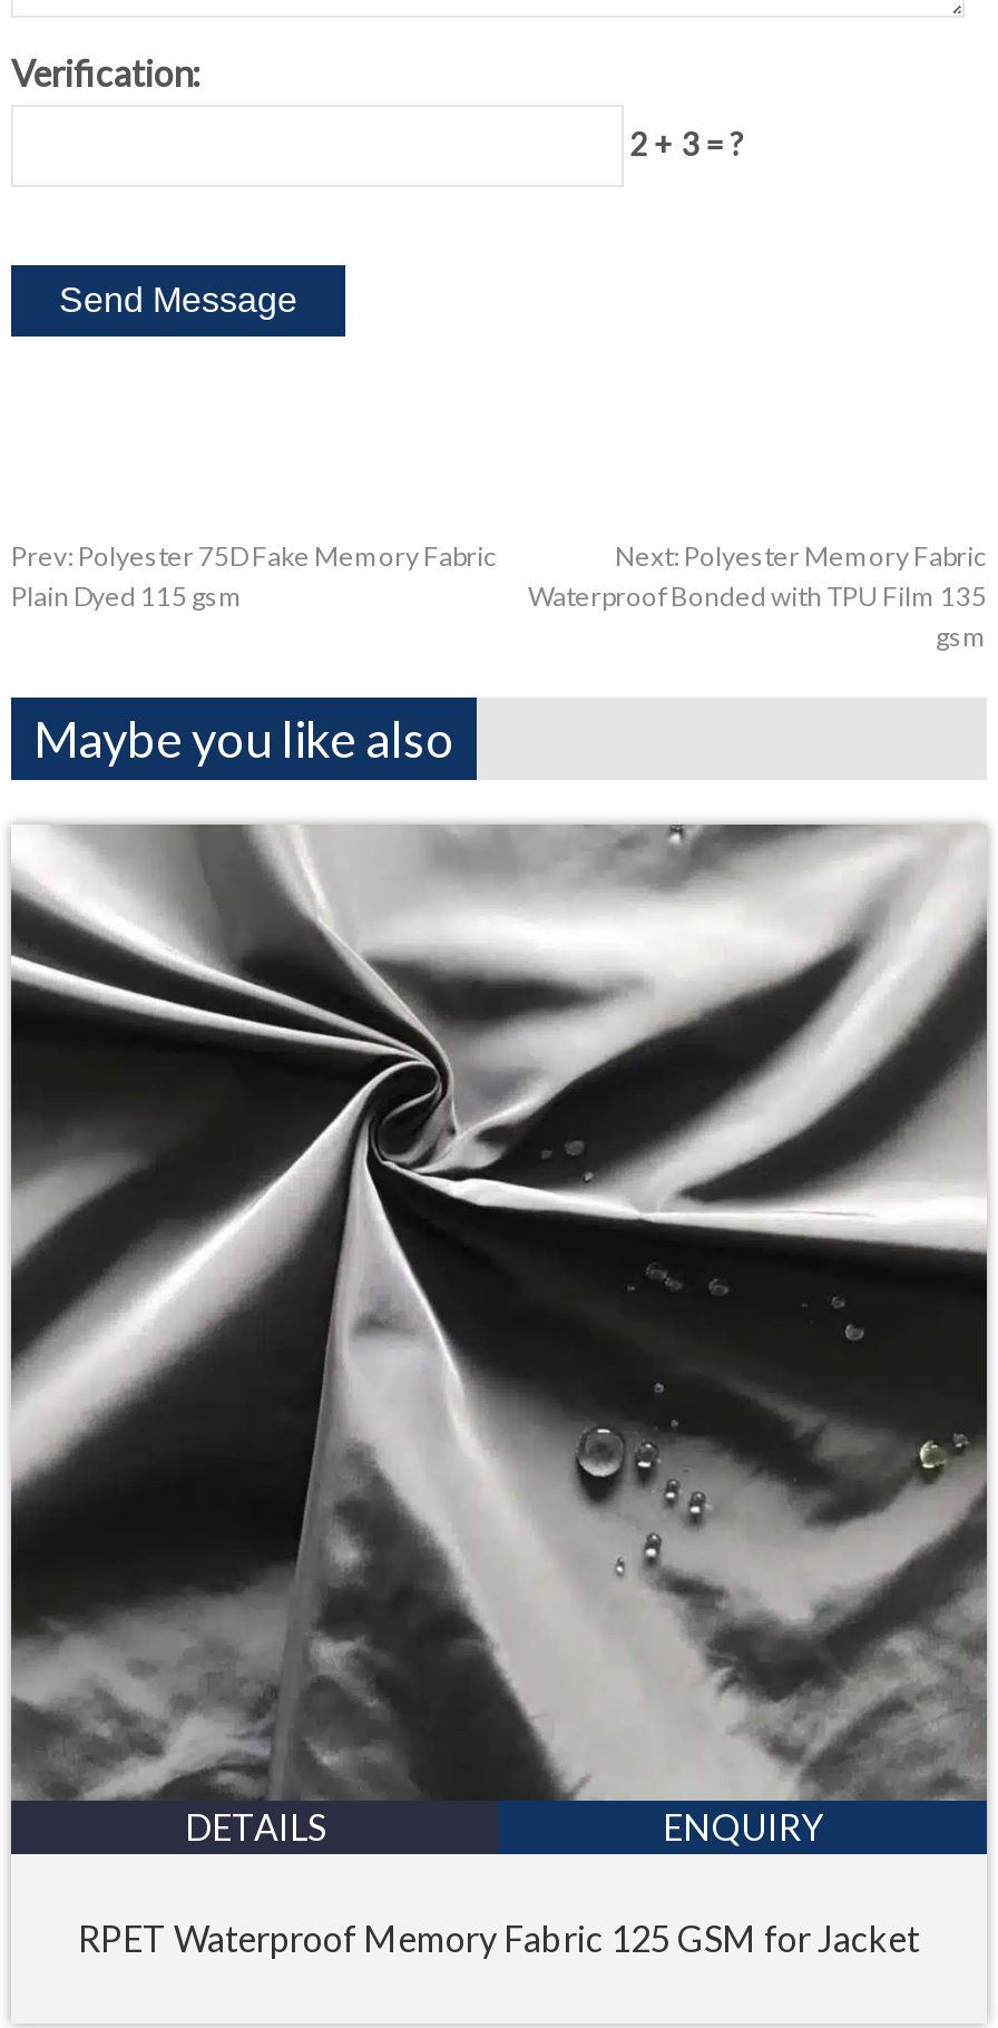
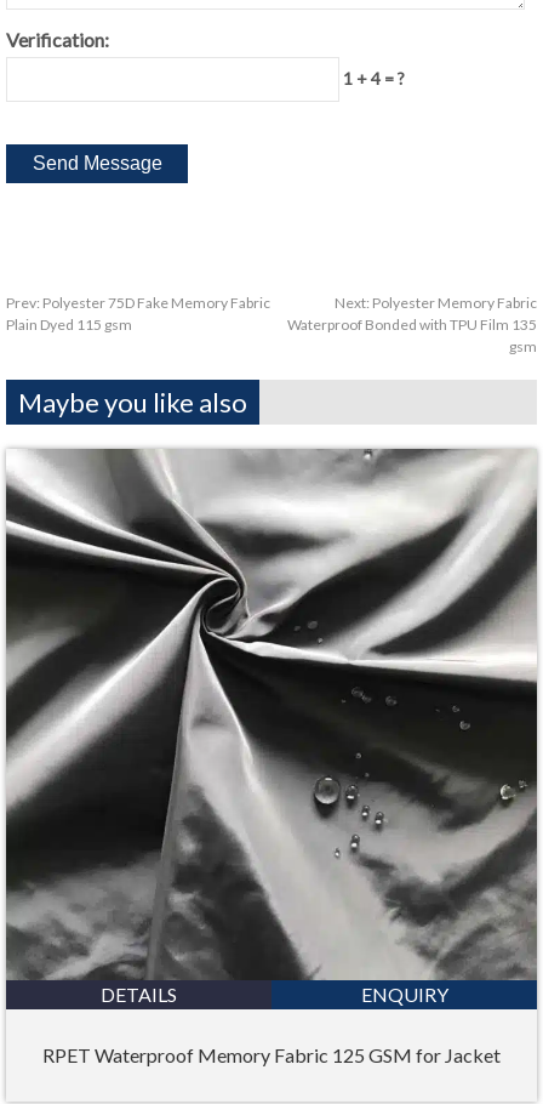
[623,124,744,162] 2 + 3 = ? -> [339,67,405,88] 1 + 4 = ?

